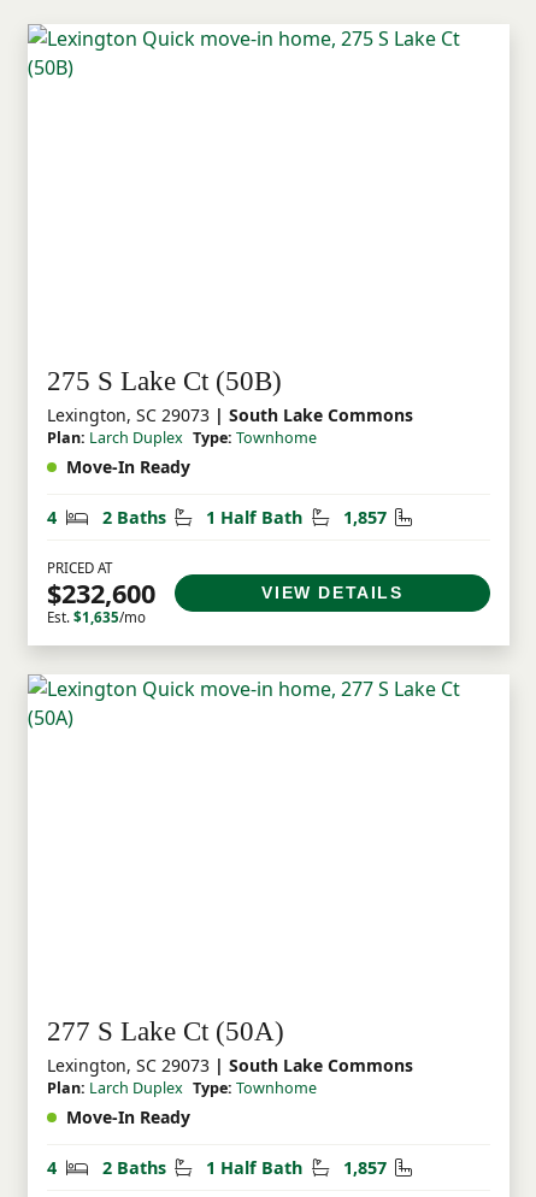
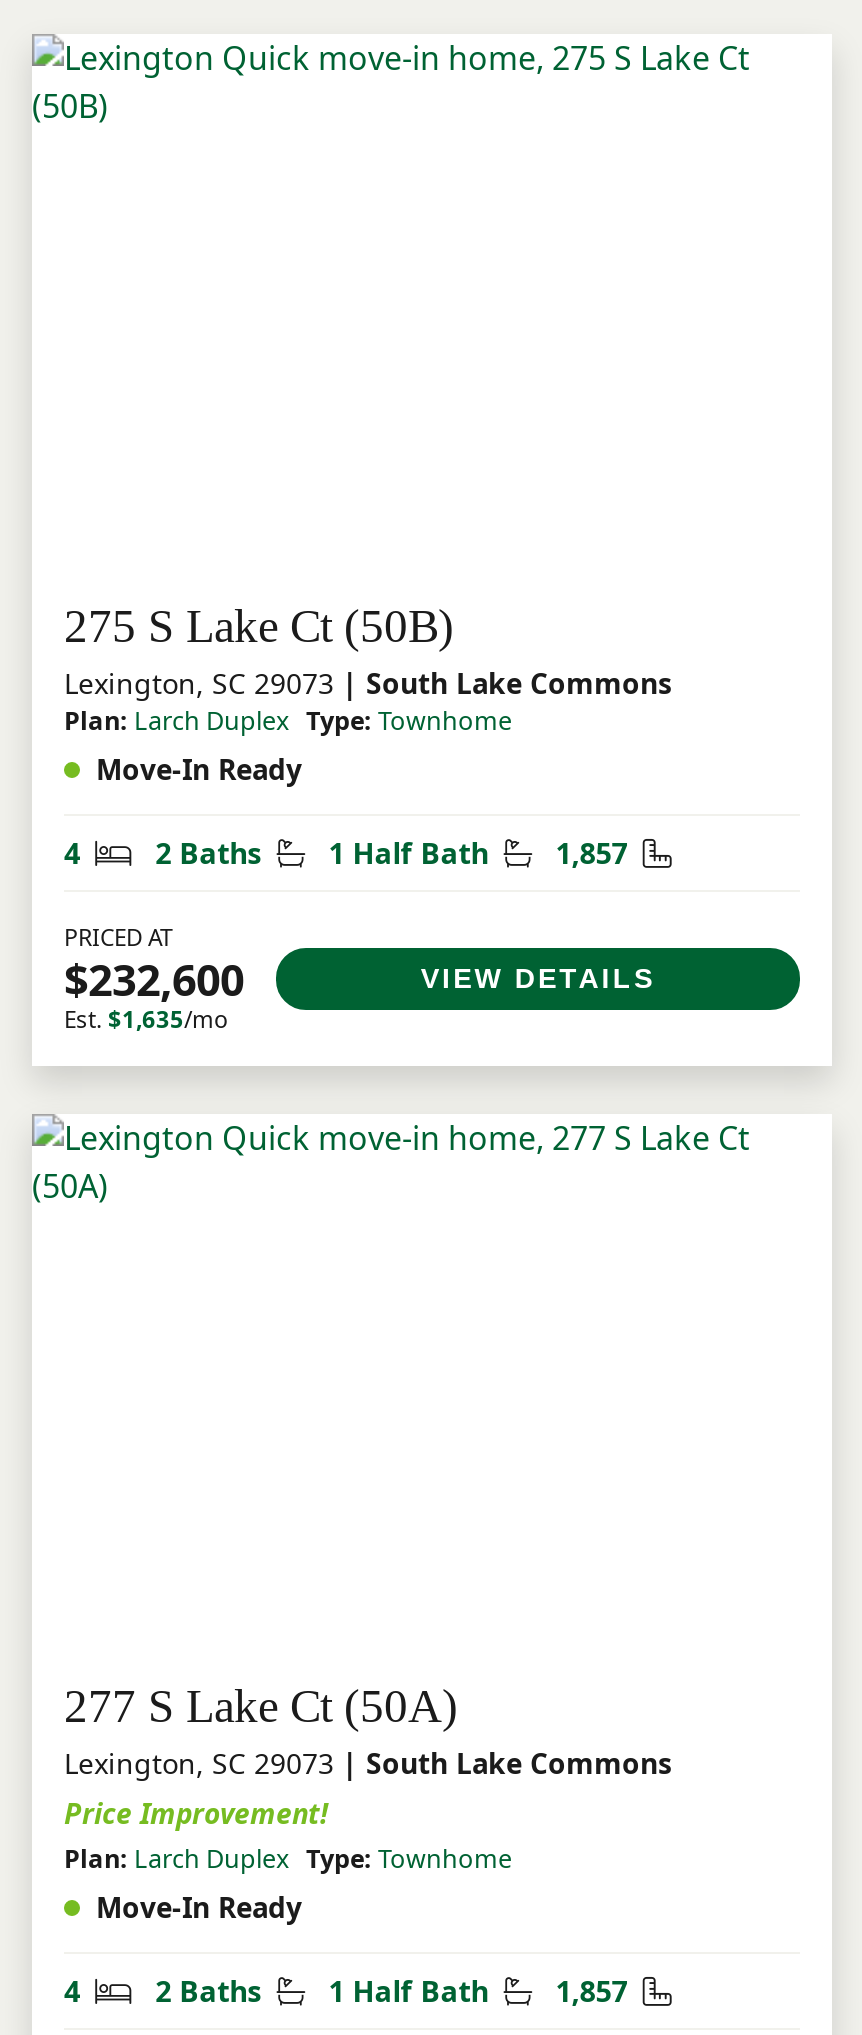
none -> [64,1795,328,1833] Price Improvement!

